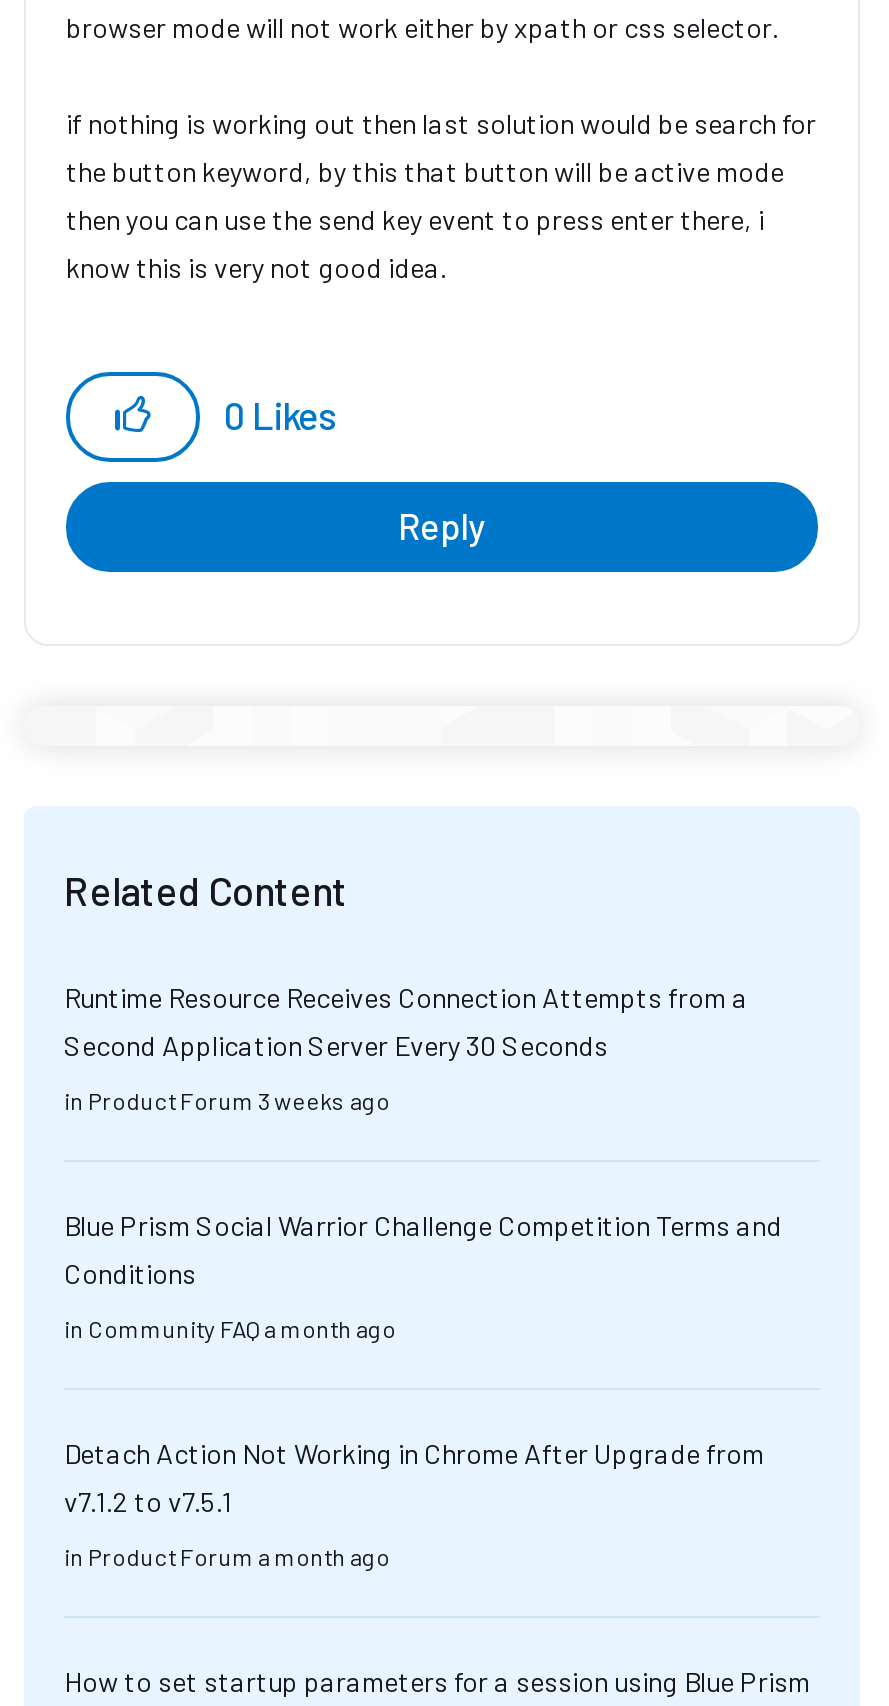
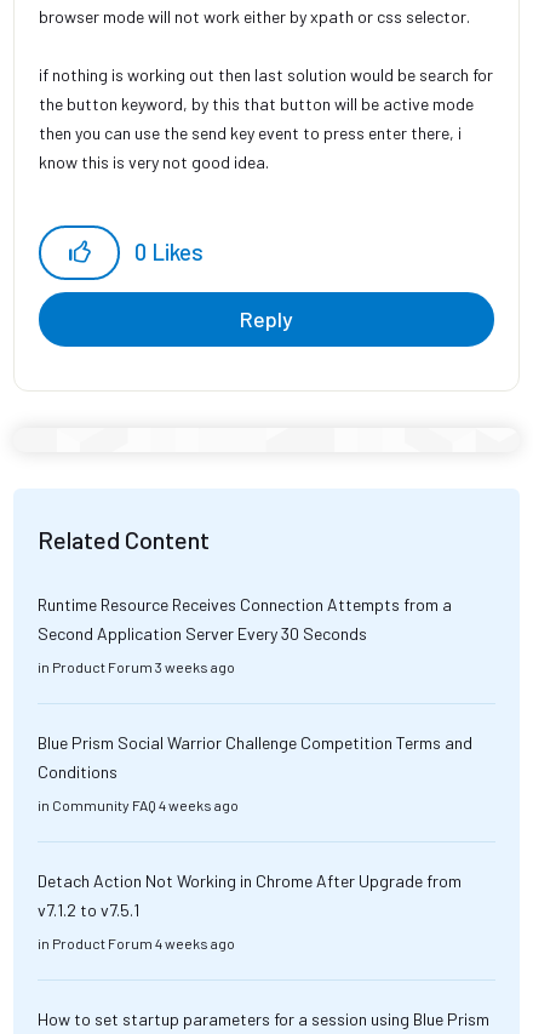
[64,1313,396,1341] in Community FAQ a month ago -> [38,796,239,813] in Community FAQ 4 weeks ago
[64,1541,390,1569] in Product Forum a month ago -> [38,934,235,951] in Product Forum 4 weeks ago

